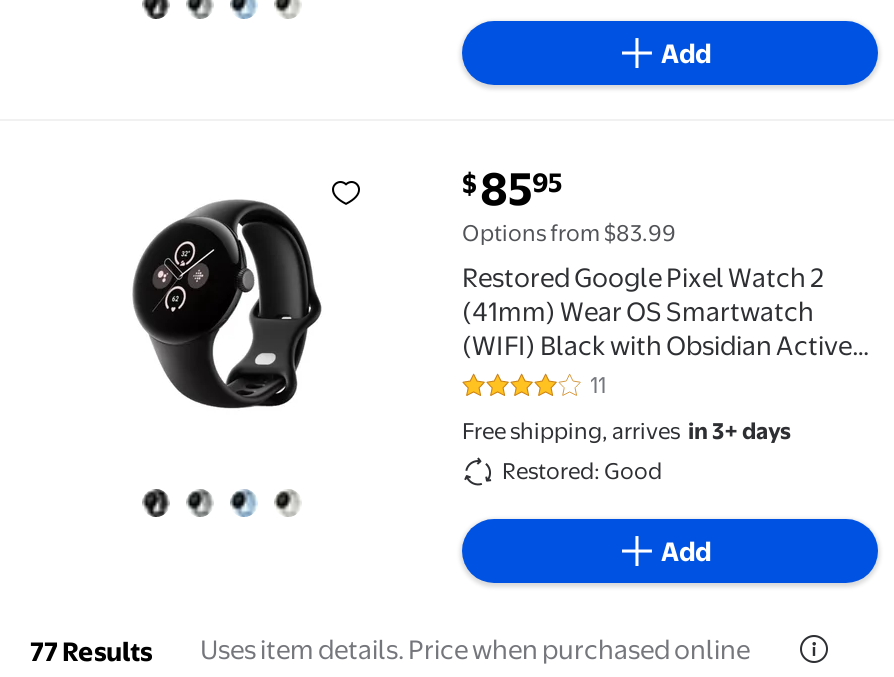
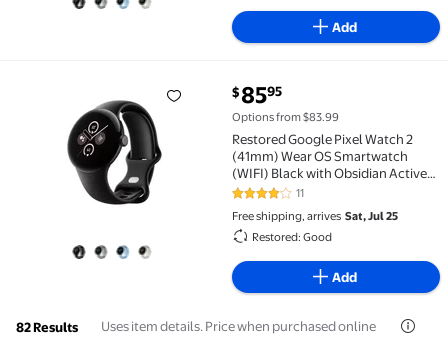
[462,417,792,445] Free shipping, arrives in 3+ days -> [232,209,398,223] Free shipping, arrives Sat, Jul 25
[30,634,750,667] 77 Results Uses item details. Price when purchased online -> [16,318,376,335] 82 Results Uses item details. Price when purchased online

